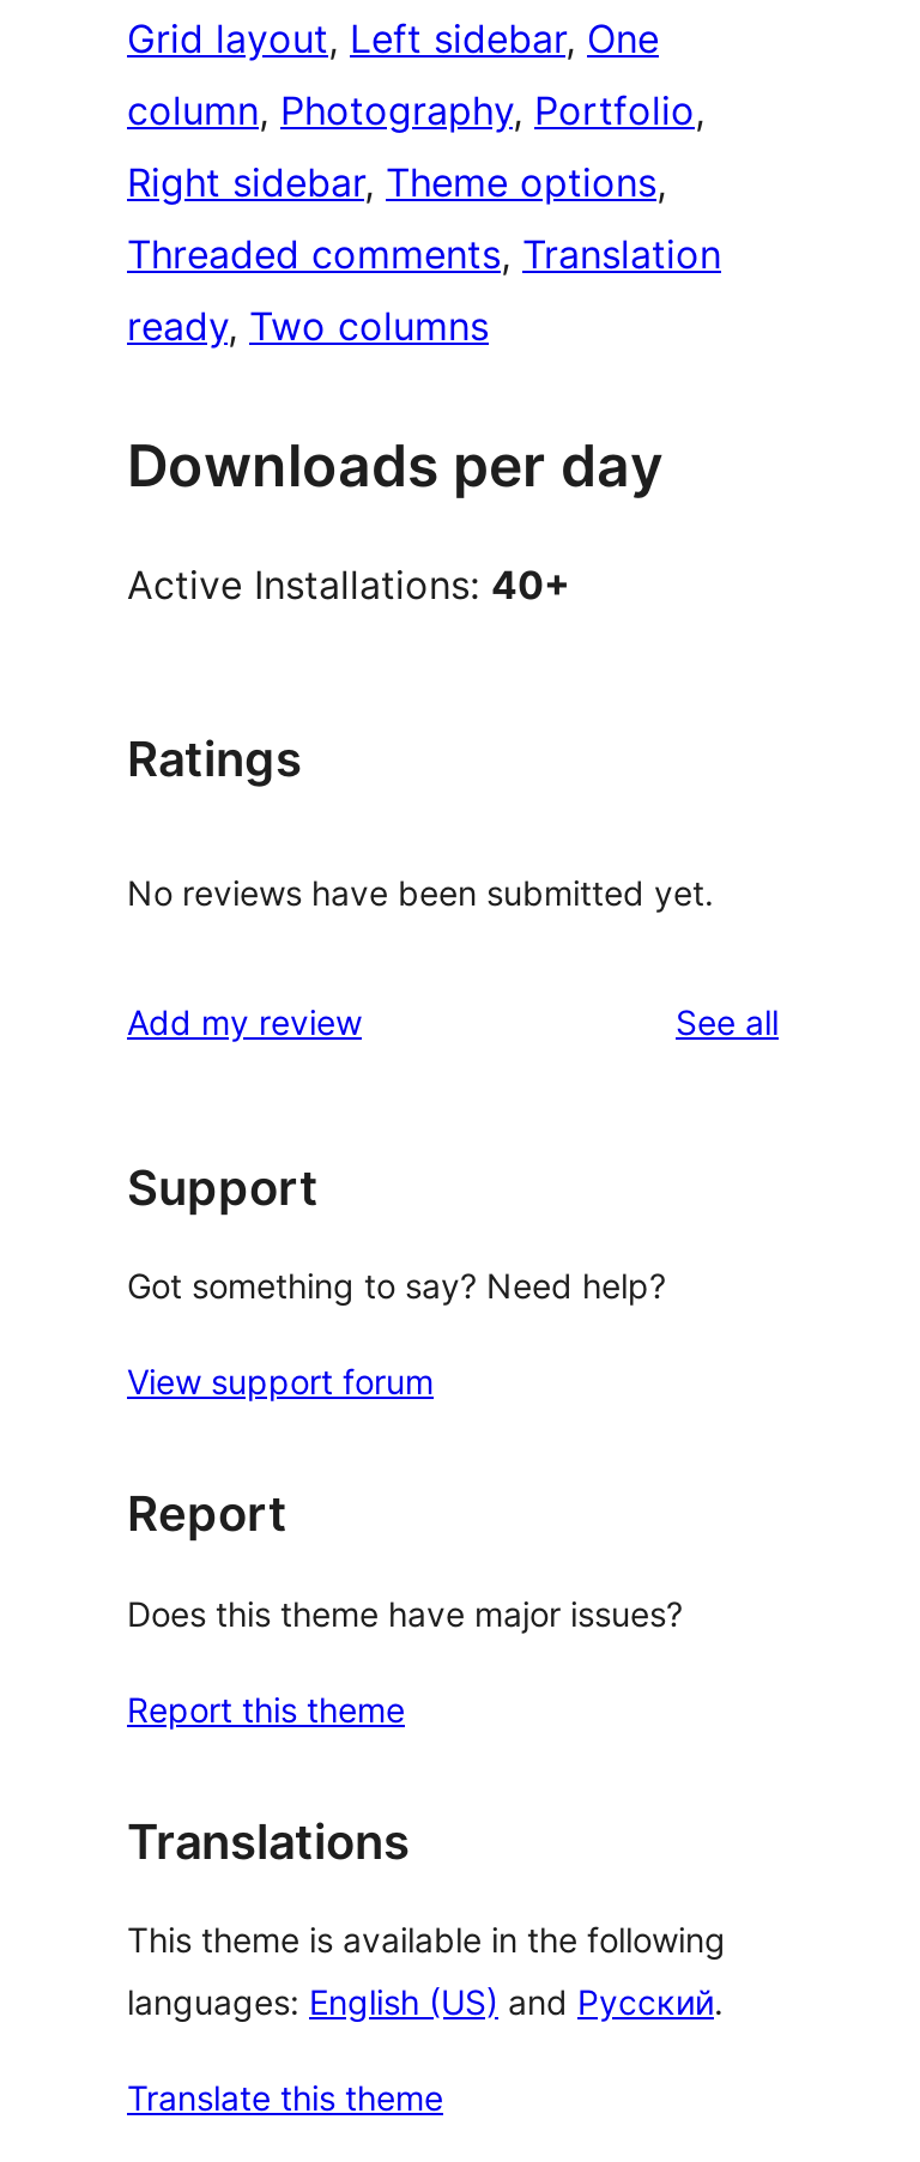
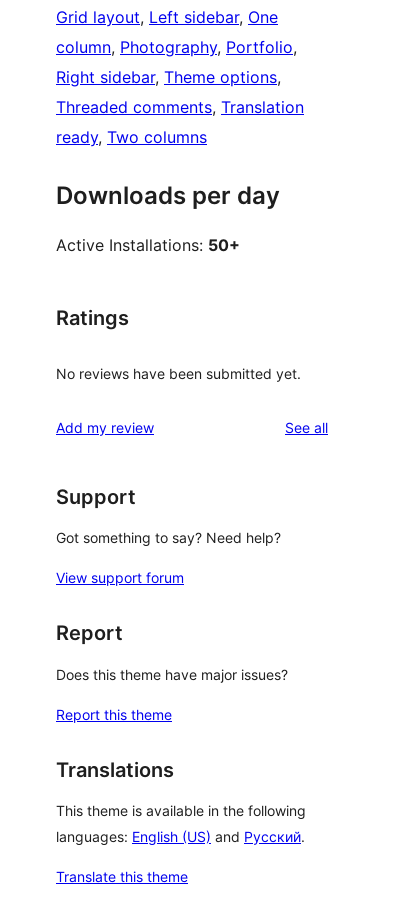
[127,561,570,608] Active Installations: 40+ -> [56,235,240,255] Active Installations: 50+

